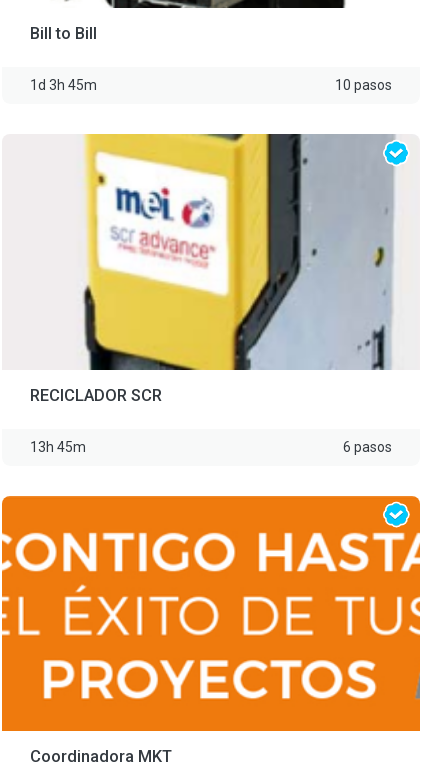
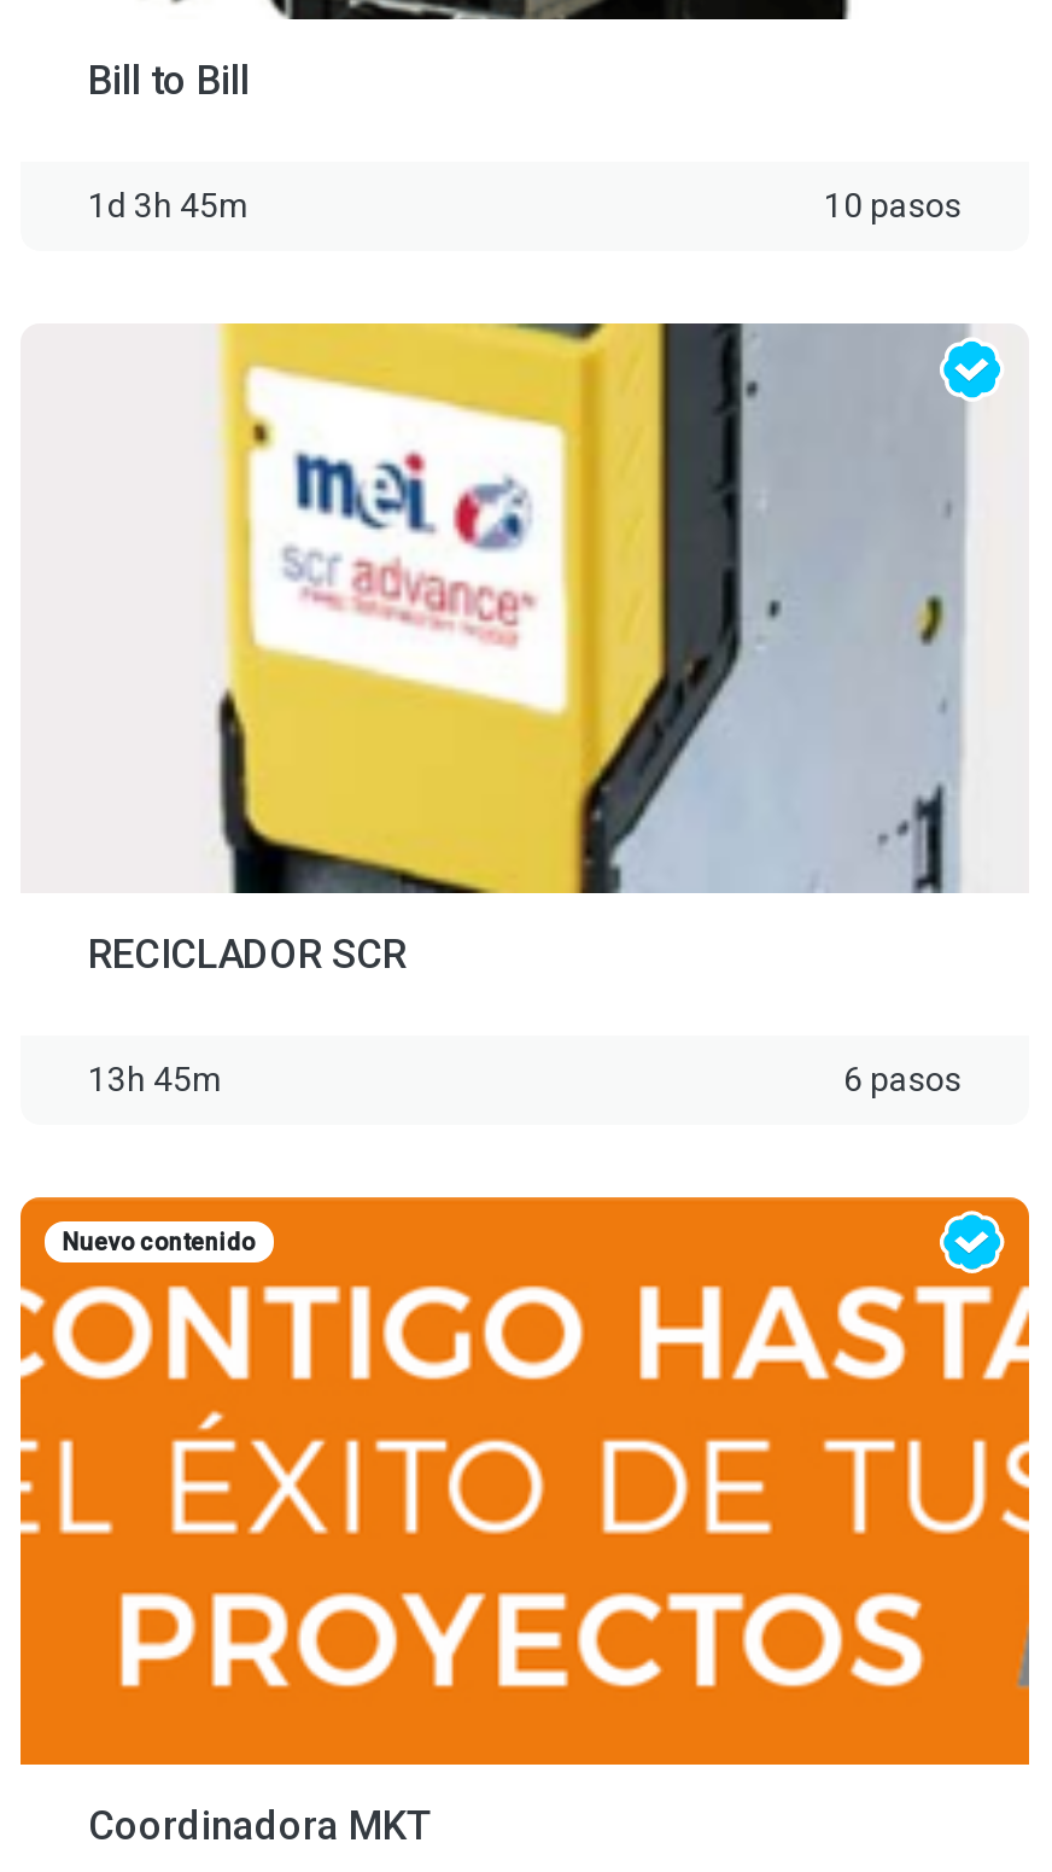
none -> [62,1229,256,1255] Nuevo contenido

